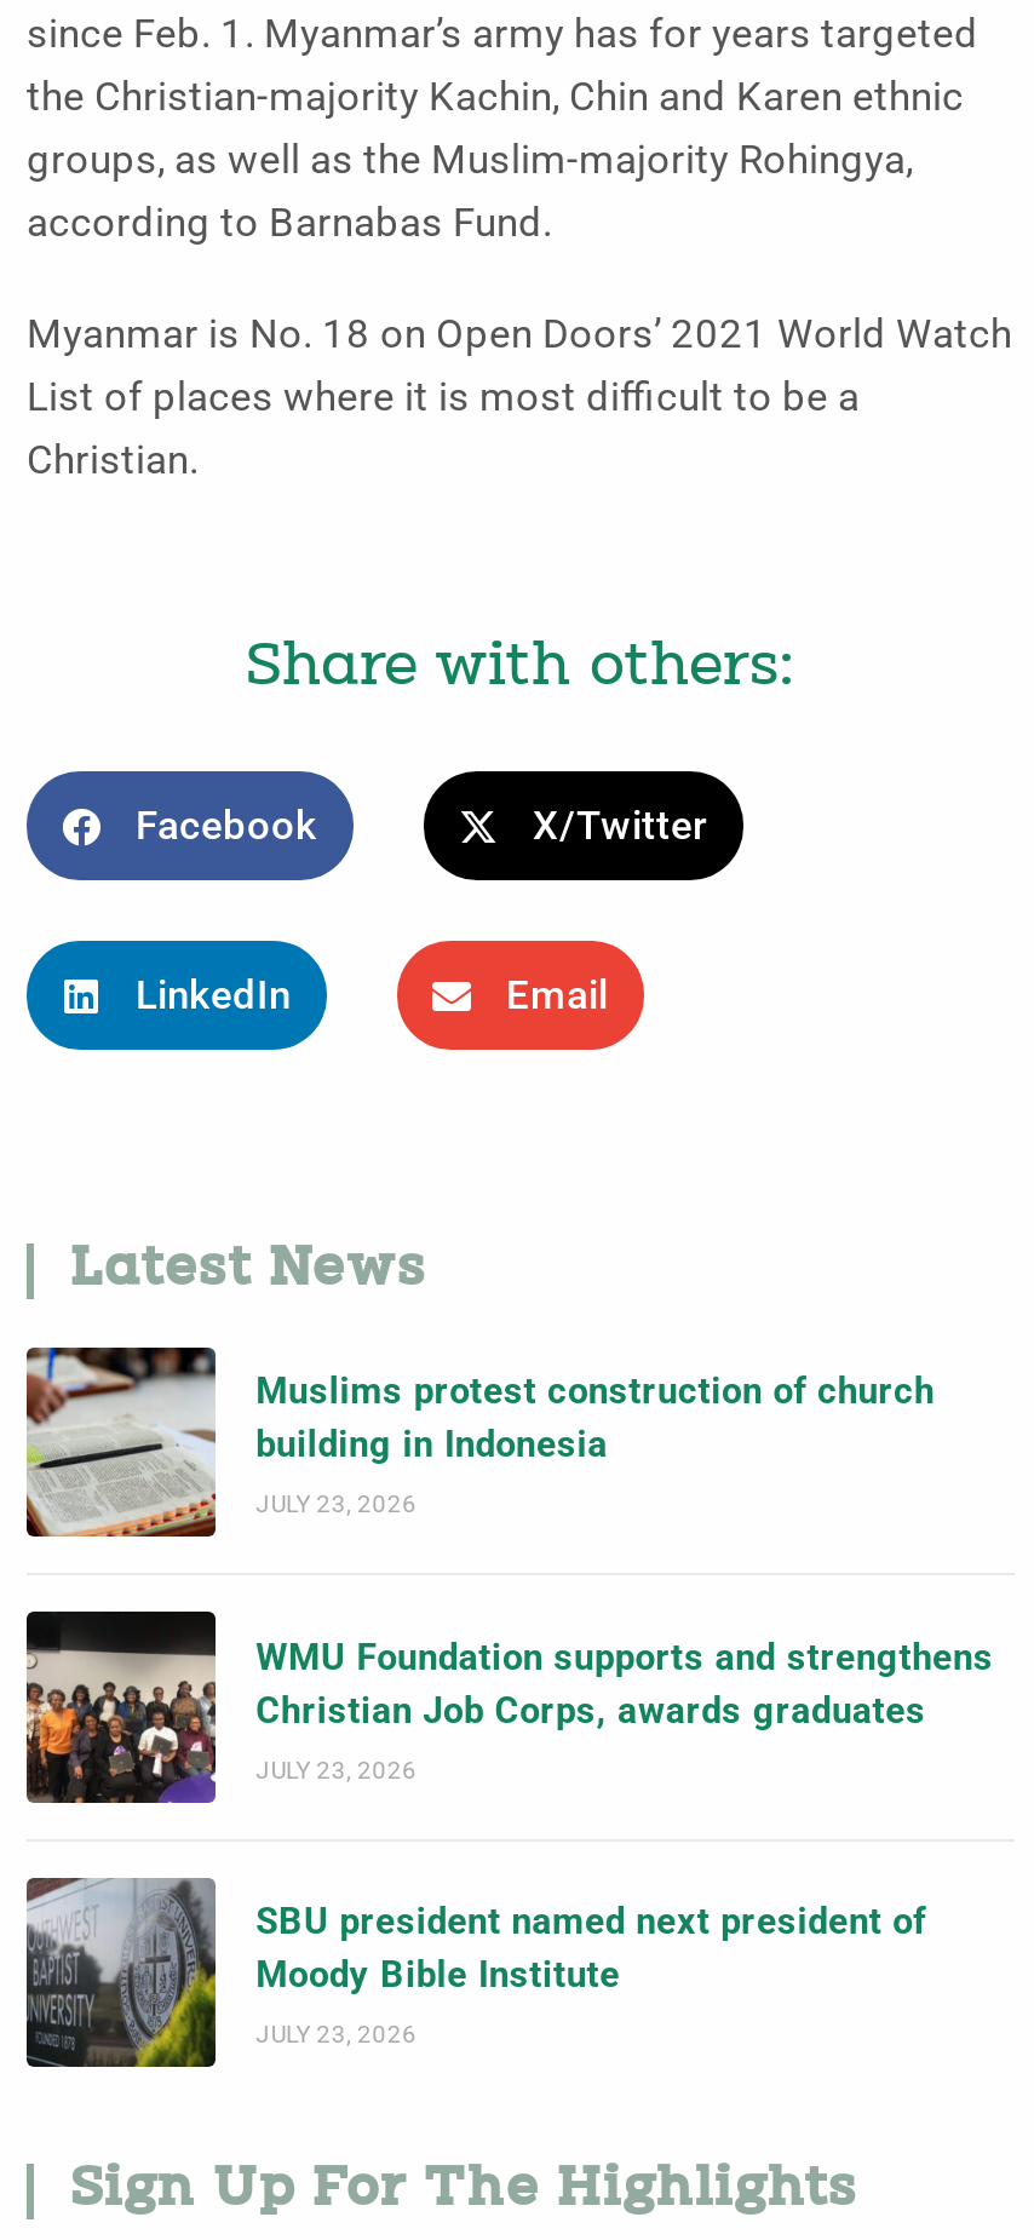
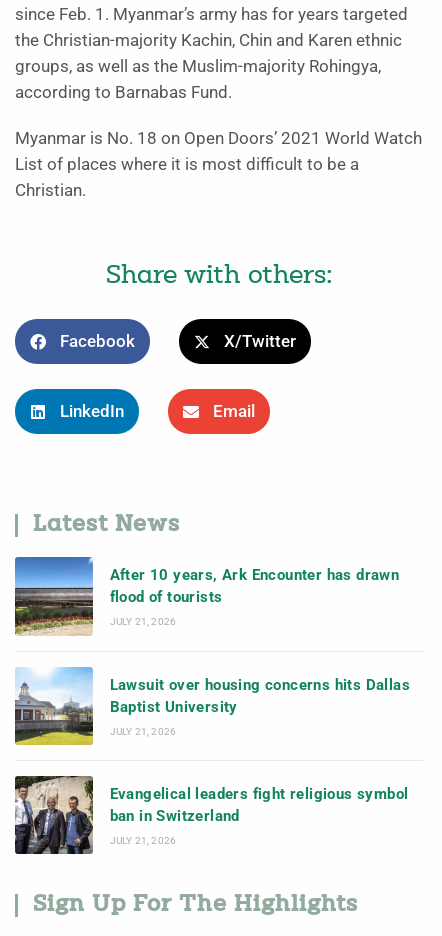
[24,1345,934,1539] [image] | Muslims protest construction of church | building in Indonesia -> [14,556,399,636] [image] | After 10 years, Ark Encounter has drawn | flood of tourists
[256,1491,417,1518] JULY 23, 2026 -> [110,616,176,627] JULY 21, 2026
[24,1609,994,1805] [image] | WMU Foundation supports and strengthens | Christian Job Corps, awards graduates -> [15,666,410,746] [image] | Lawsuit over housing concerns hits Dallas | Baptist University
[256,1756,417,1783] JULY 23, 2026 -> [110,726,176,737] JULY 21, 2026
[24,1878,926,2069] [image] | SBU president named next president of | Moody Bible Institute -> [14,775,408,854] [image] | Evangelical leaders fight religious symbol | ban in Switzerland
[256,2021,417,2048] JULY 23, 2026 -> [110,835,176,846] JULY 21, 2026

